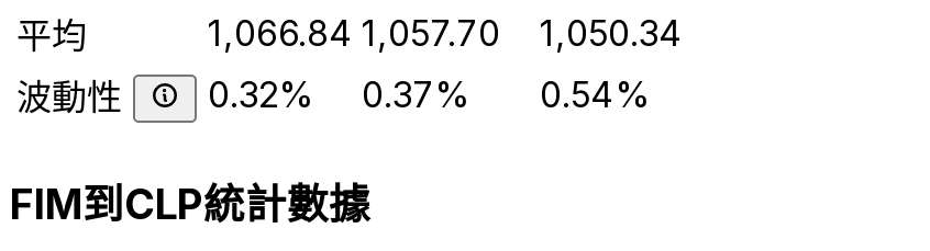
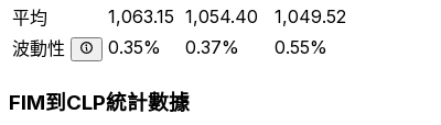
[208,11,500,55] 1,066.84 1,057.70 -> [108,5,258,27] 1,063.15 1,054.40
[540,11,683,55] 1,050.34 -> [275,5,346,27] 1,049.52
[208,72,313,116] 0.32% -> [108,36,161,58] 0.35%
[540,72,650,116] 0.54% -> [275,36,327,58] 0.55%

